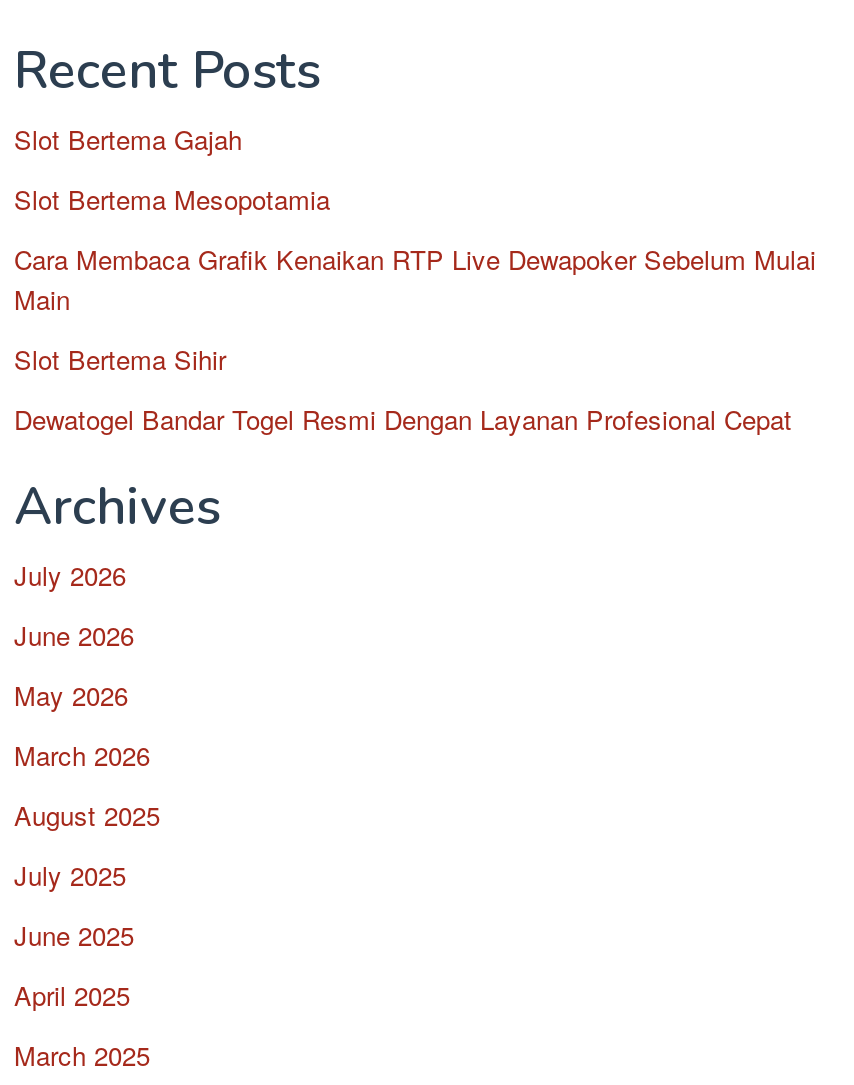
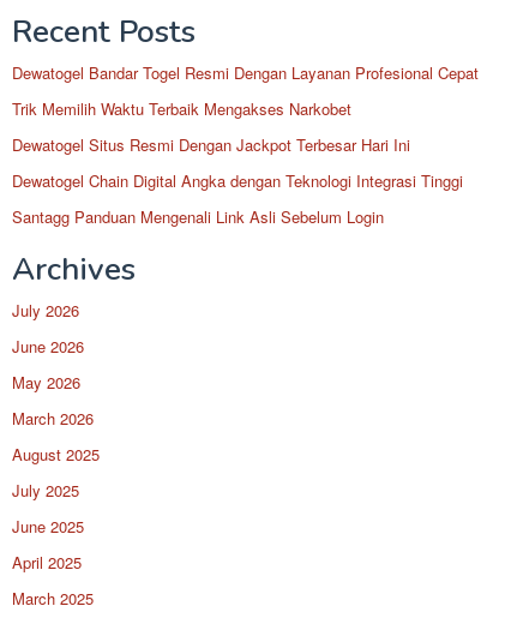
[14,120,816,378] Slot Bertema Gajah | Slot Bertema Mesopotamia | Cara Membaca Grafik Kenaikan RTP Live Dewapoker Sebelum Mulai | Main | Slot Bertema Sihir -> none
moved [14,400,792,438] -> [12,61,479,84]: Dewatogel Bandar Togel Resmi Dengan Layanan Profesional Cepat
none -> [12,97,463,228] Trik Memilih Waktu Terbaik Mengakses Narkobet | Dewatogel Situs Resmi Dengan Jackpot Terbesar Hari Ini | Dewatogel Chain Digital Angka dengan Teknologi Integrasi Tinggi | Santagg Panduan Mengenali Link Asli Sebelum Login

